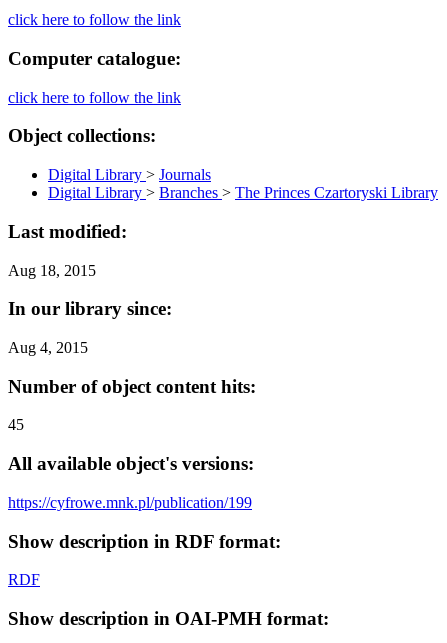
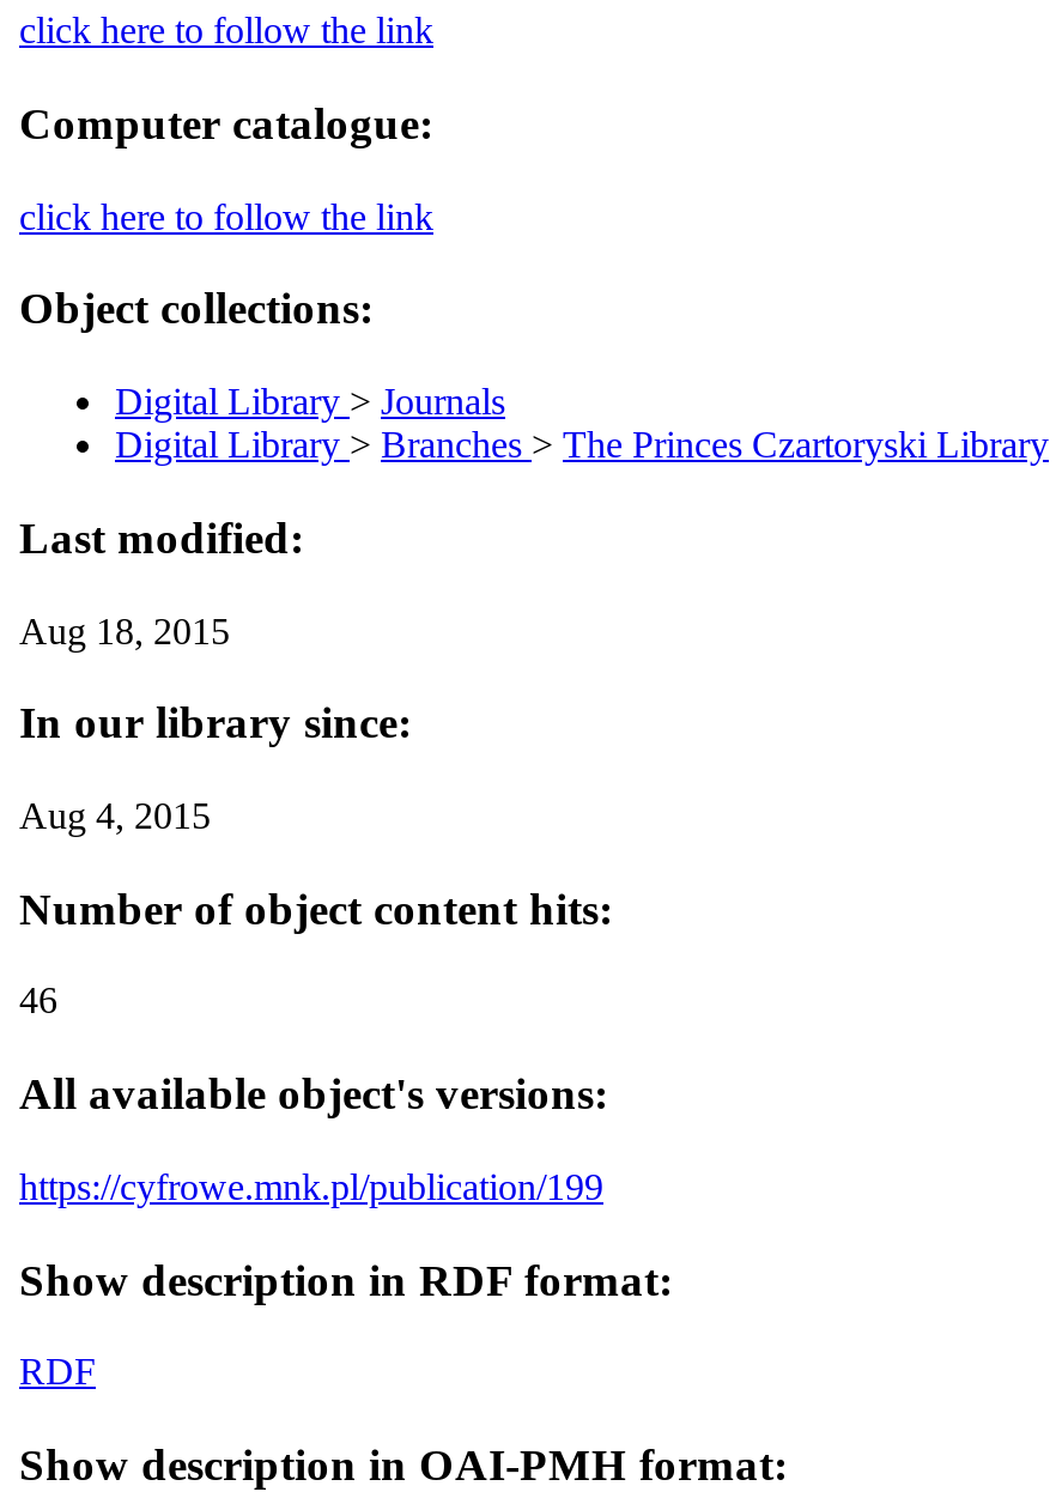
[8,416,24,433] 45 -> [19,980,57,1021] 46

